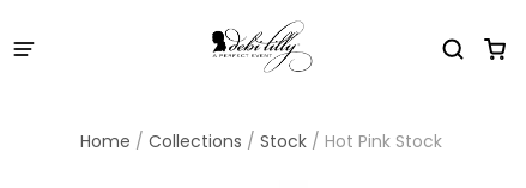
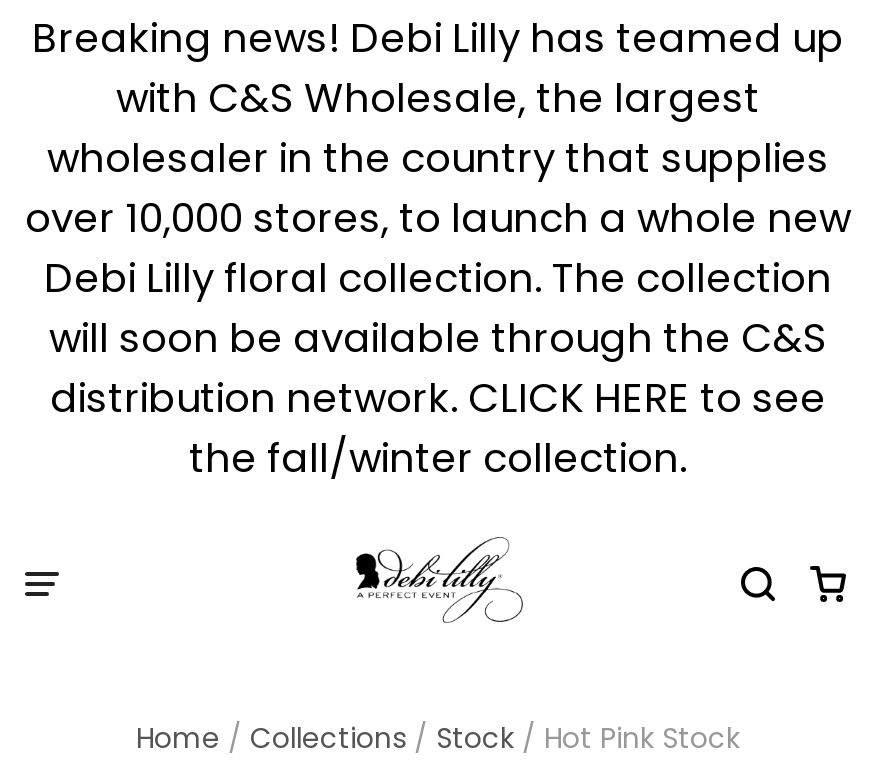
none -> [25,10,851,486] Breaking news! Debi Lilly has teamed up | with C&S Wholesale, the largest | wholesaler in the country that supplies | over 10,000 stores, to launch a whole new | Debi Lilly floral collection. The collection | will soon be available through the C&S | distribution network. CLICK HERE to see | the fall/winter collection.

